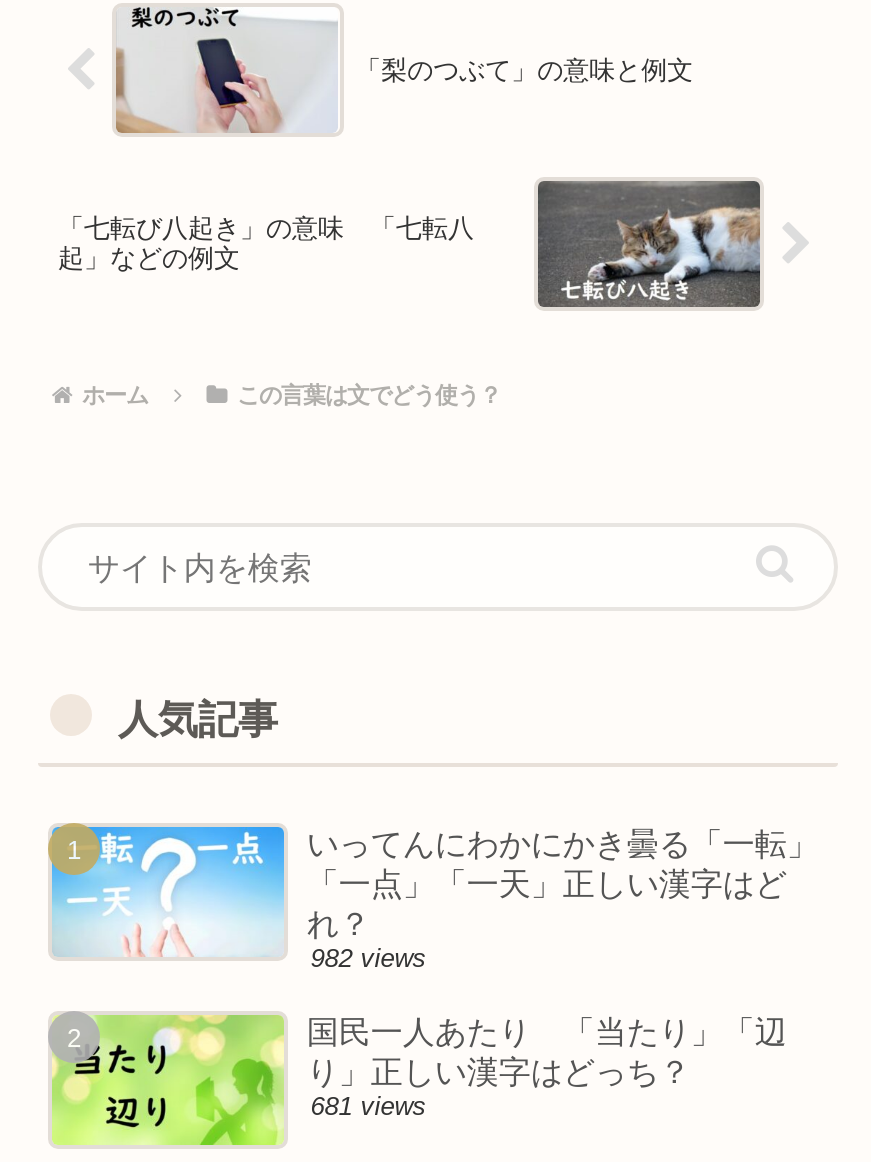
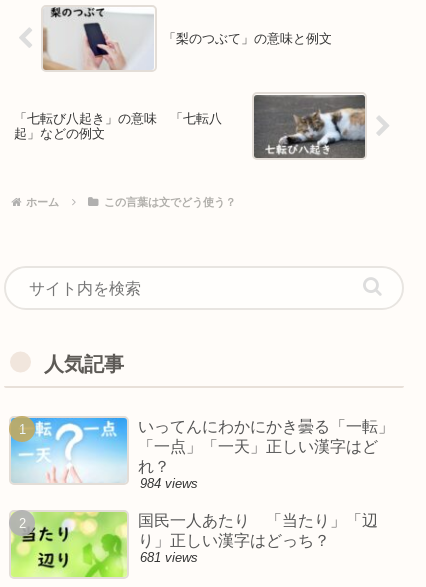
[310,943,426,973] 982 views -> [140,476,198,491] 984 views

